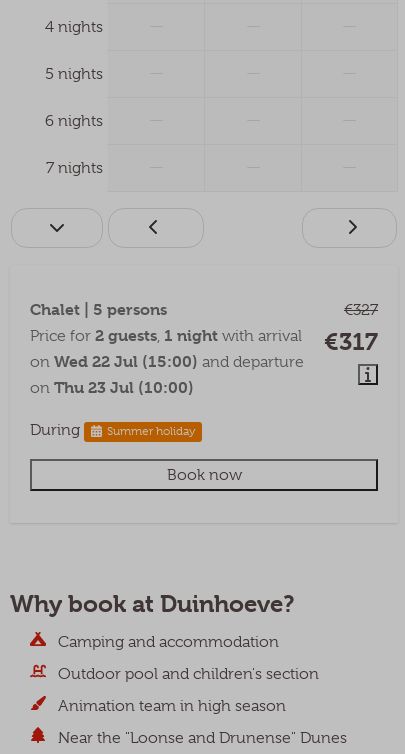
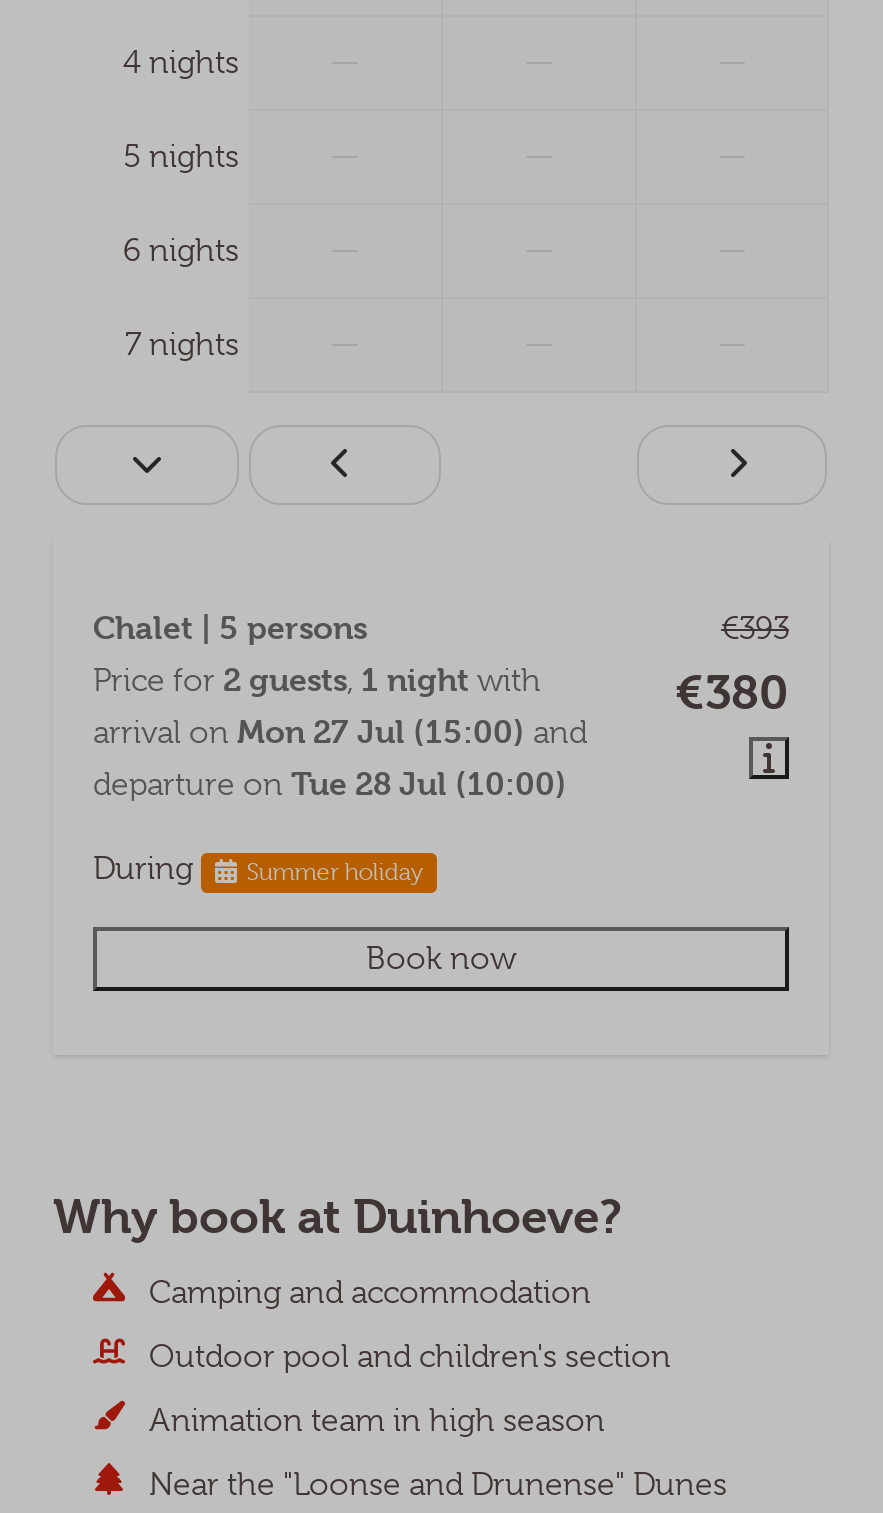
[344,301,378,319] €327 -> [721,611,789,647] €393
[30,326,304,397] Price for 2 guests, 1 night with arrival | on Wed 22 Jul (15:00) and departure | on Thu 23 Jul (10:00) -> [93,661,587,803] Price for 2 guests, 1 night with | arrival on Mon 27 Jul (15:00) and | departure on Tue 28 Jul (10:00)
[324,328,378,356] €317 -> [675,665,789,721] €380

